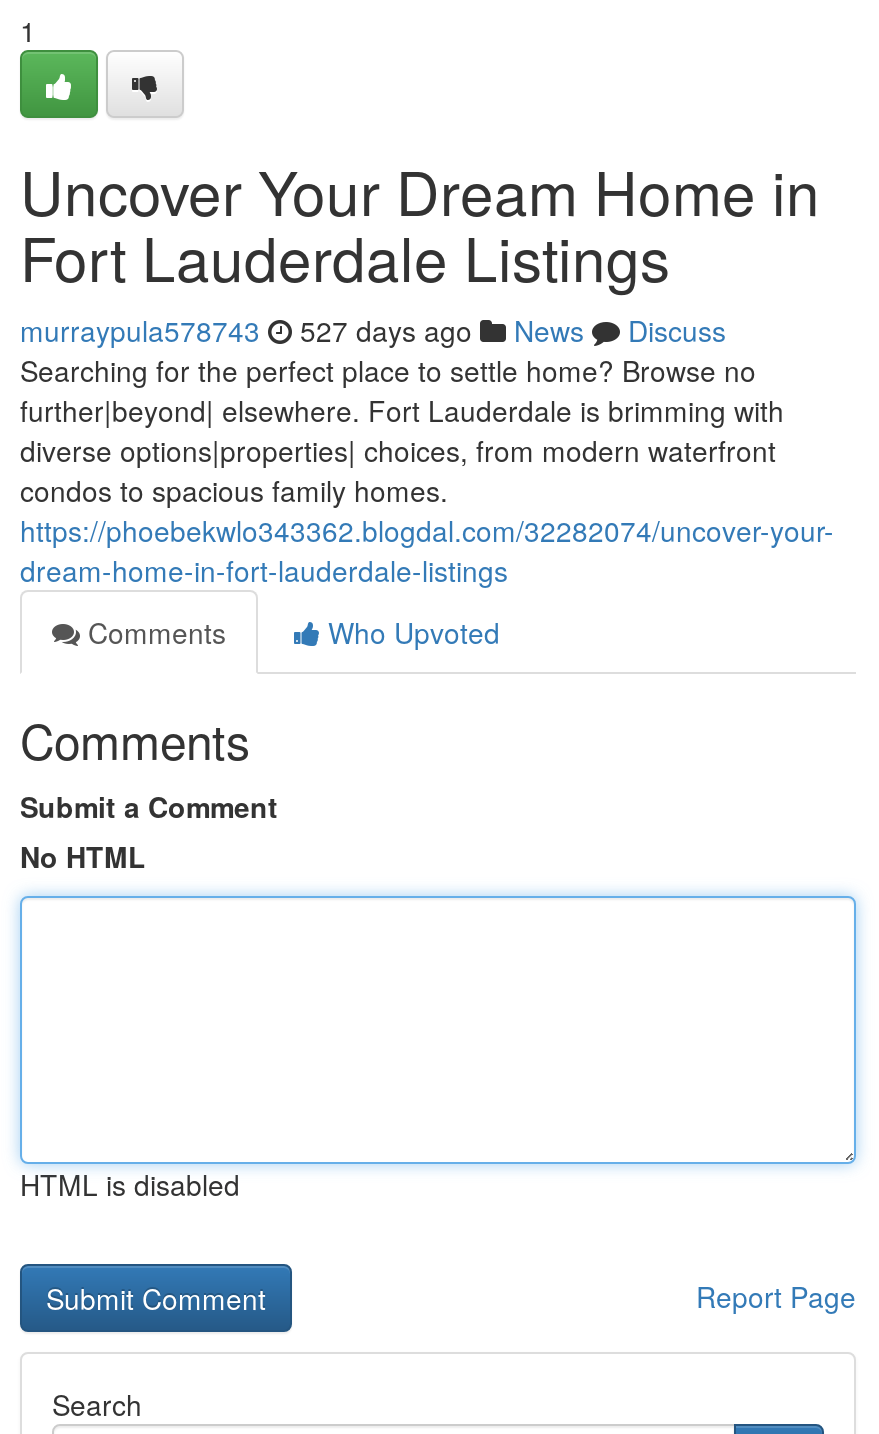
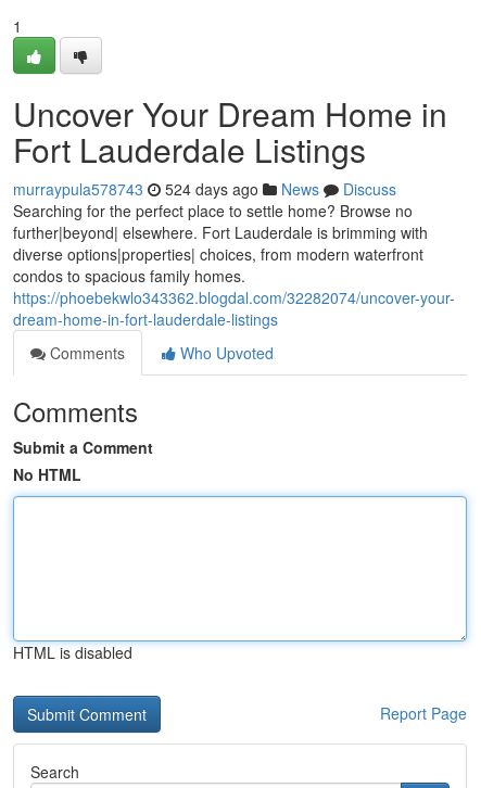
[20,310,726,350] murraypula578743 527 days ago News Discuss -> [13,178,396,200] murraypula578743 524 days ago News Discuss

